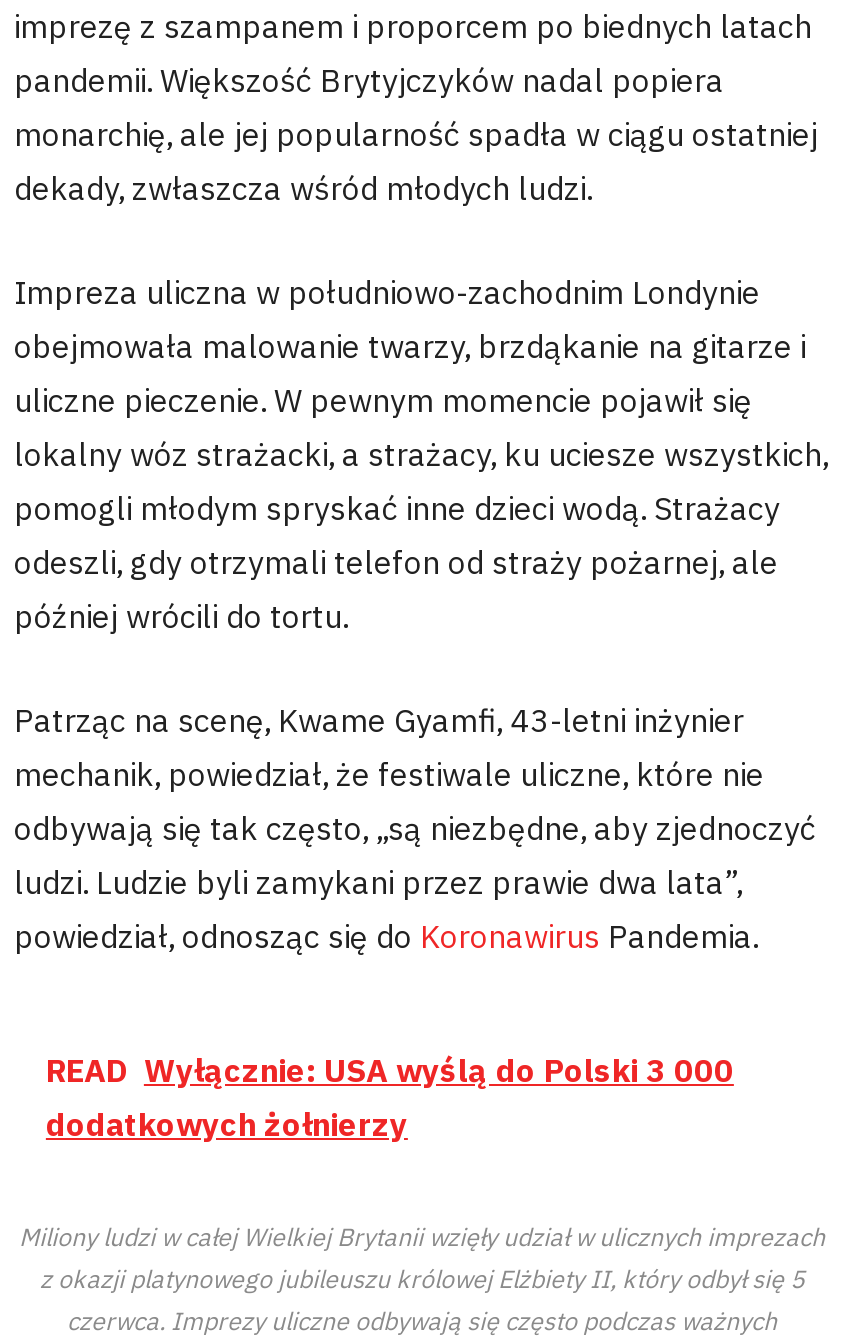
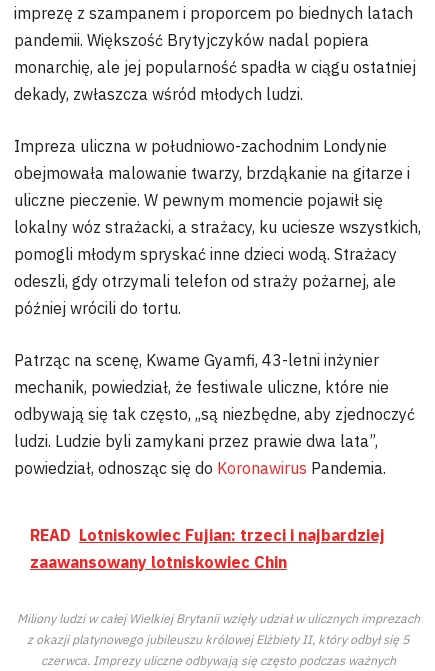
[46,1050,734,1144] READ Wyłącznie: USA wyślą do Polski 3 000 | dodatkowych żołnierzy -> [30,525,385,572] READ Lotniskowiec Fujian: trzeci i najbardziej | zaawansowany lotniskowiec Chin

